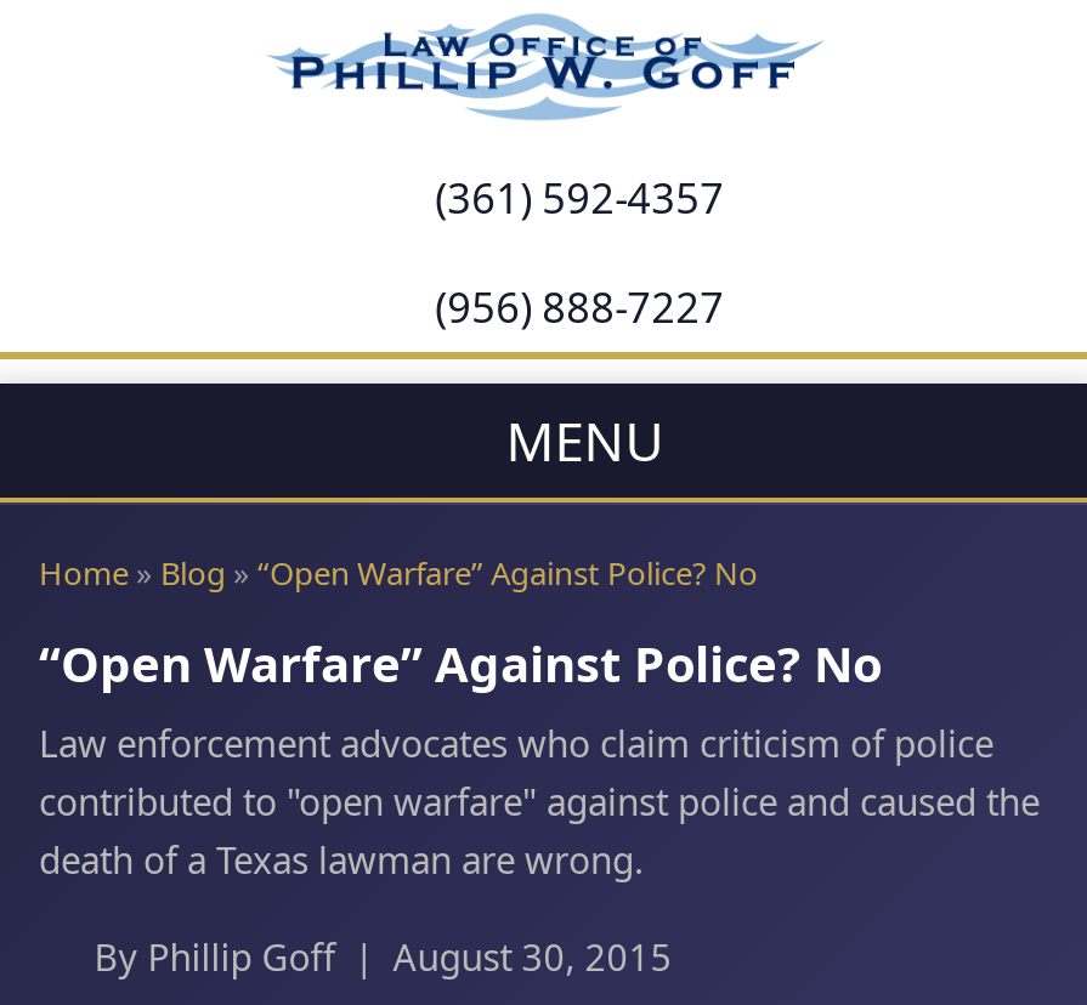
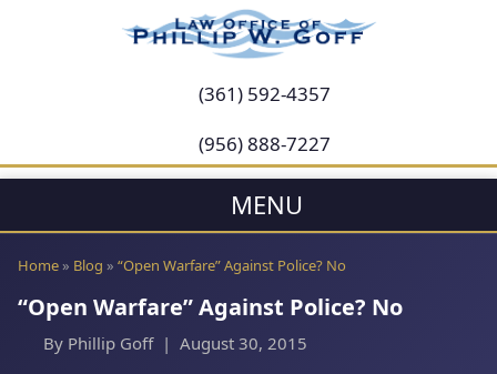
[39,719,1040,884] Law enforcement advocates who claim criticism of police | contributed to "open warfare" against police and caused the | death of a Texas lawman are wrong. -> none

